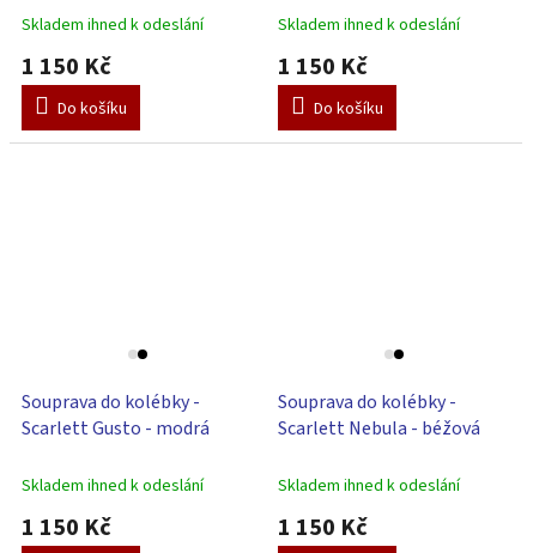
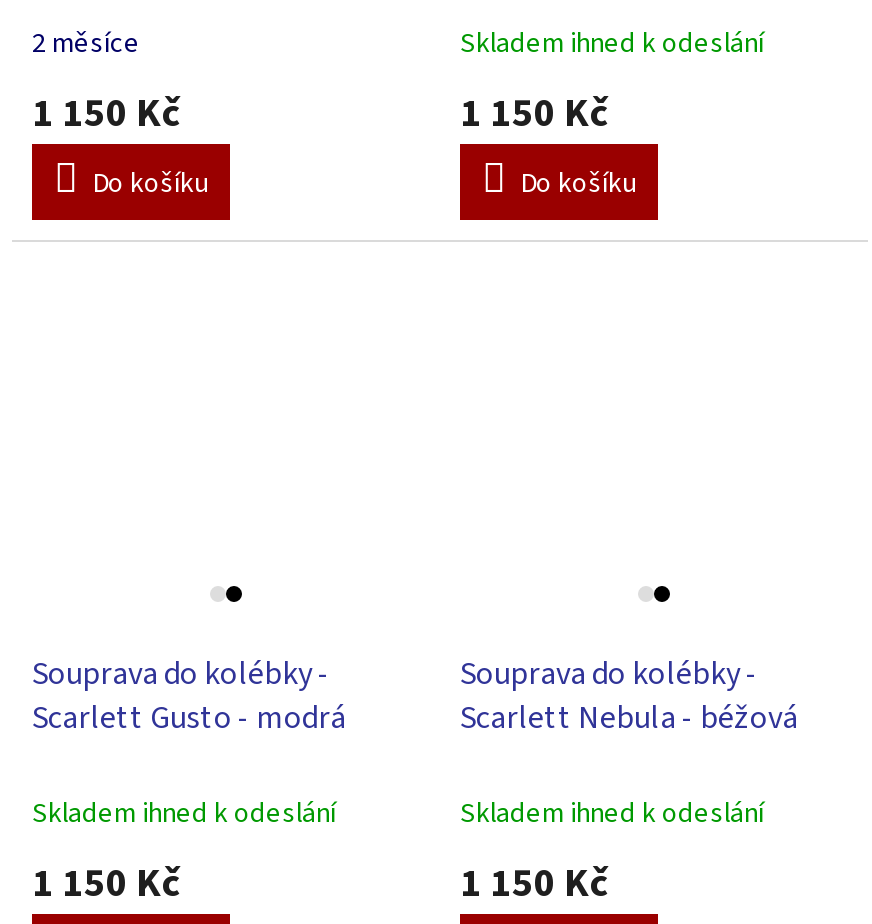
[22,13,204,37] Skladem ihned k odeslání -> [32,24,140,64] 2 měsíce

